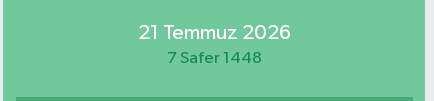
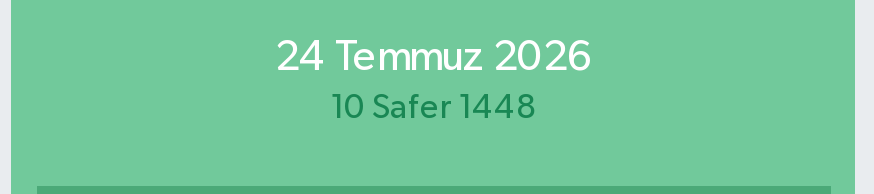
[137,22,290,67] 21 Temmuz 2026 | 7 Safer 1448 -> [275,36,591,126] 24 Temmuz 2026 | 10 Safer 1448

